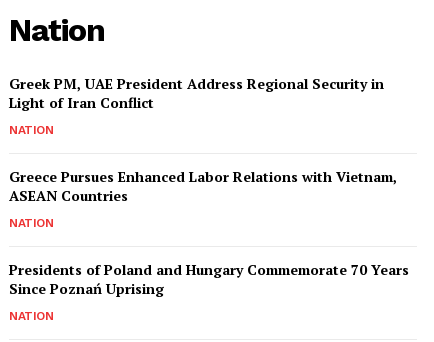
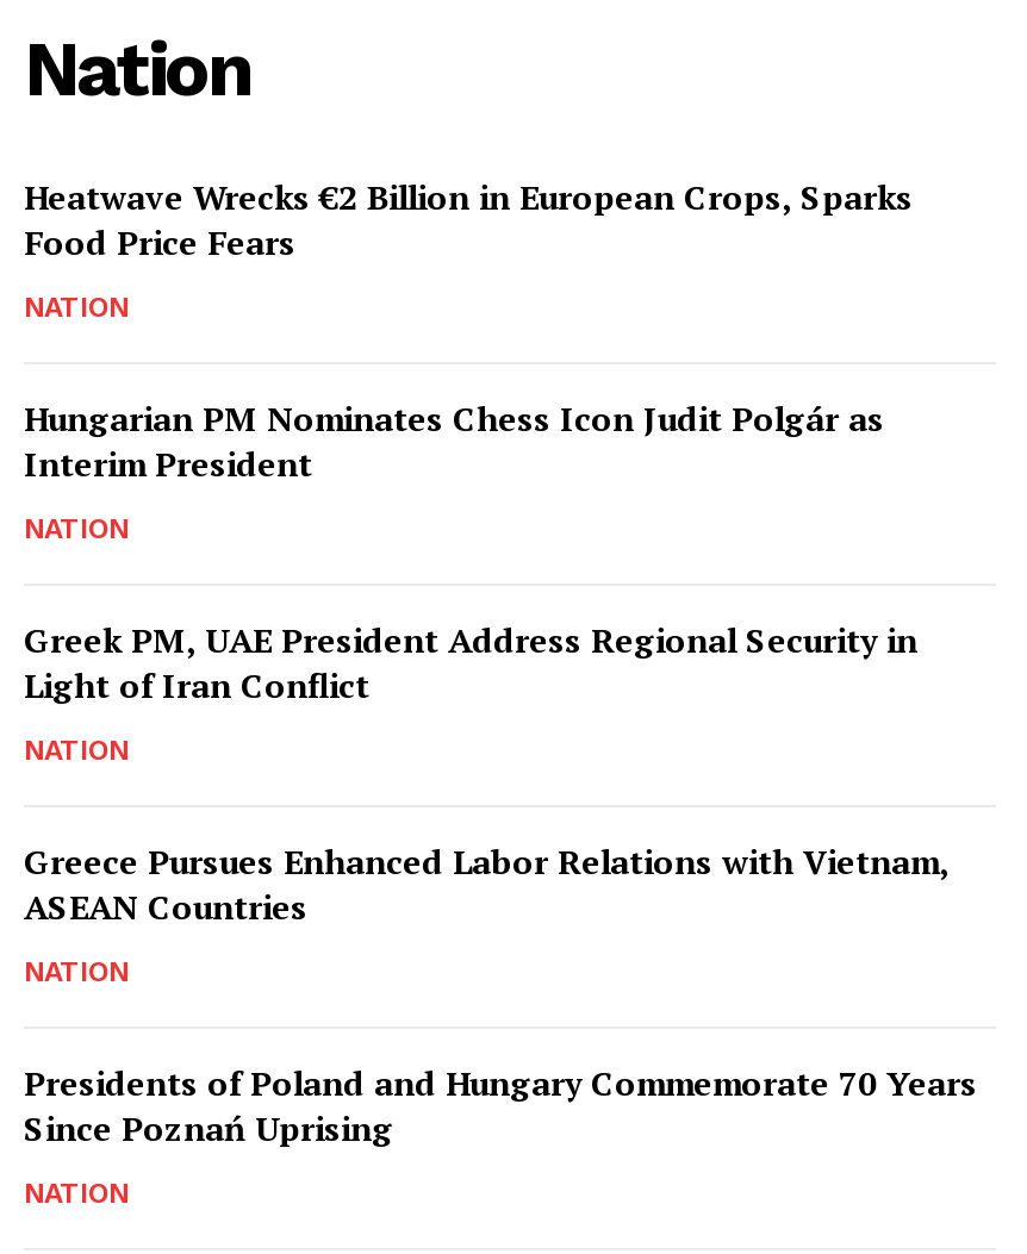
none -> [24,173,913,544] Heatwave Wrecks €2 Billion in European Crops, Sparks | Food Price Fears | NATION | Hungarian PM Nominates Chess Icon Judit Polgár as | Interim President | NATION

